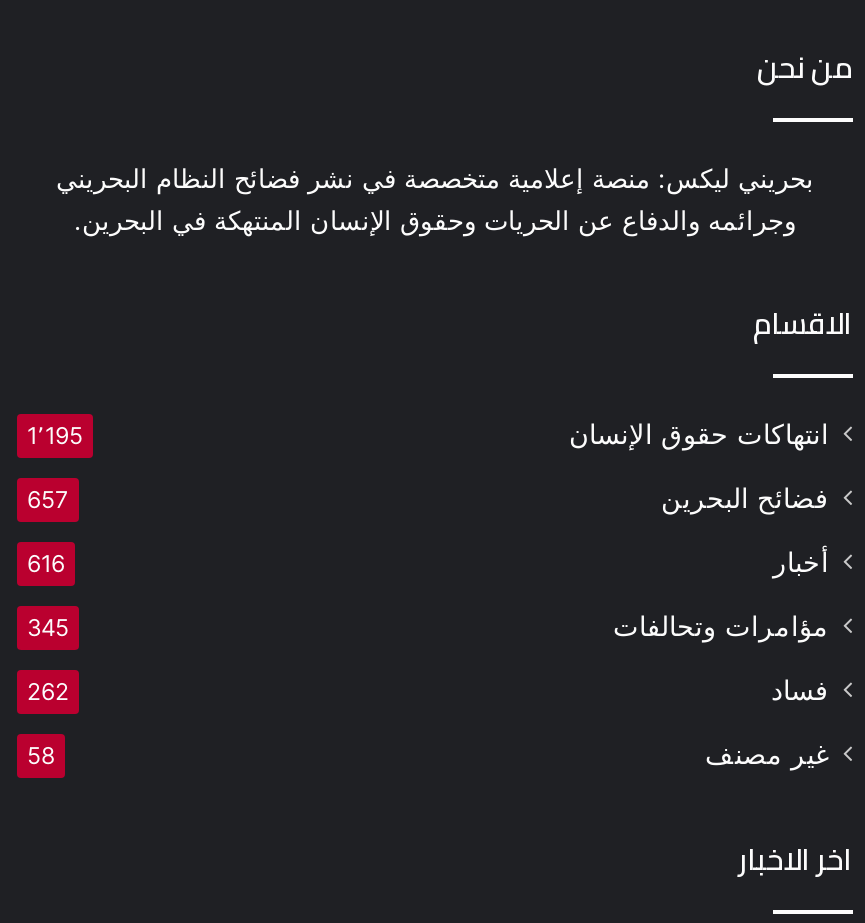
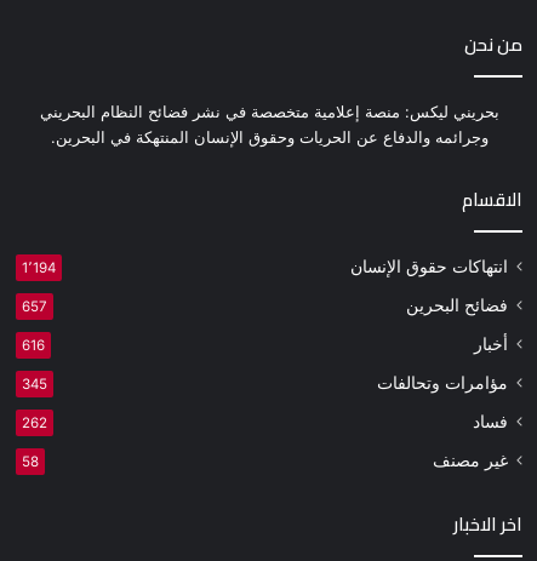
[27,422,83,450] 1٬195 -> [22,259,56,276] 1٬194

